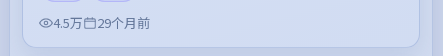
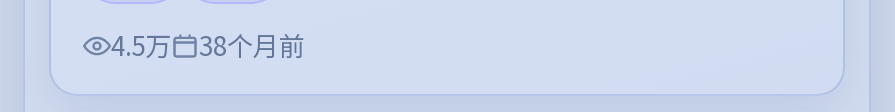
[53,13,150,32] 4.5万 29个月前 -> [111,27,305,65] 4.5万 38个月前

